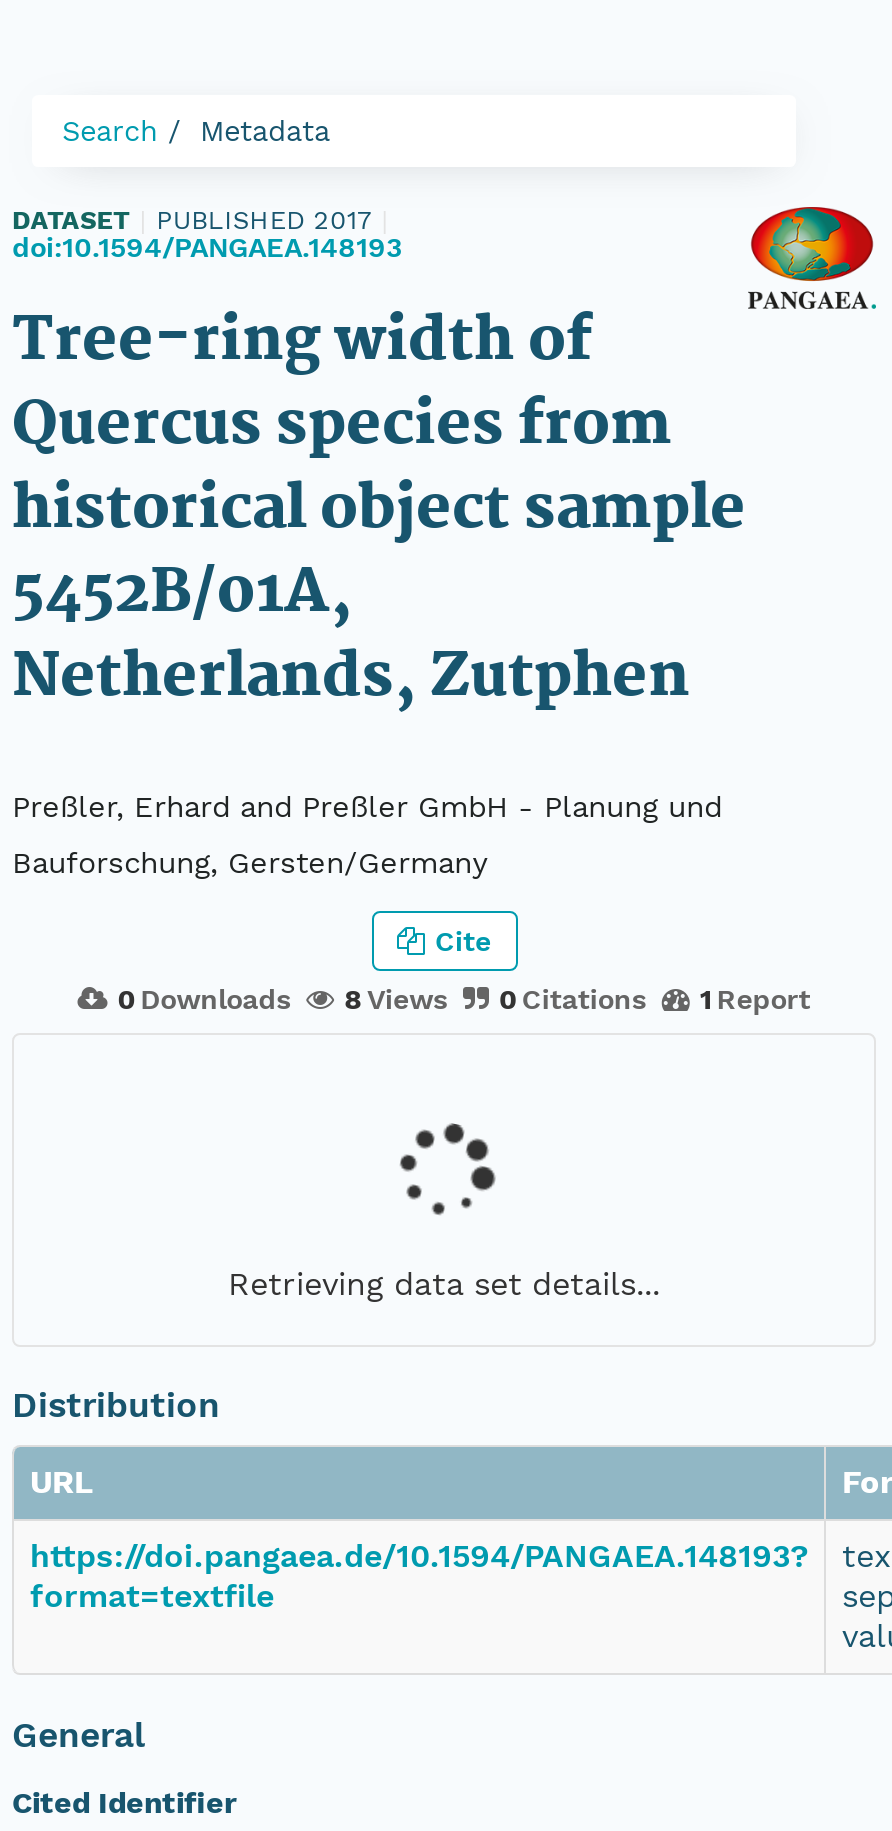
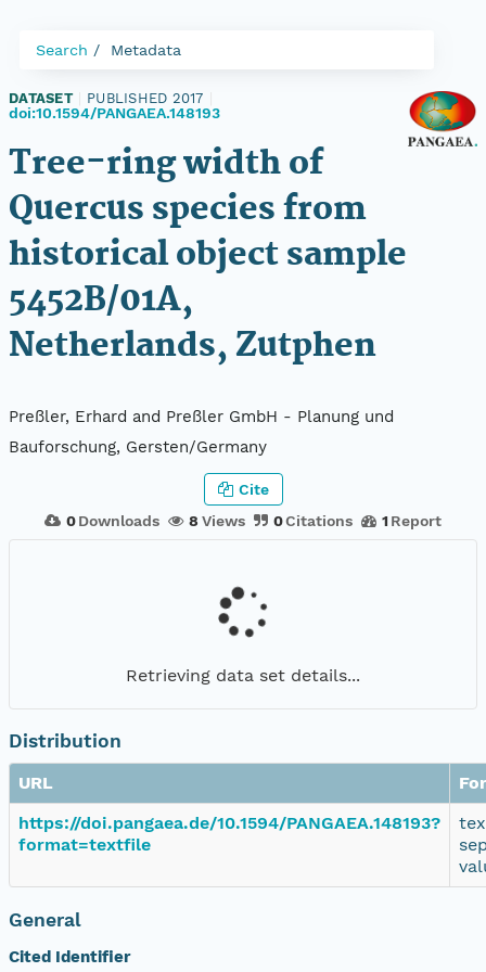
[398,1121,496,1217] [image] -> [217,586,270,638] [image]

